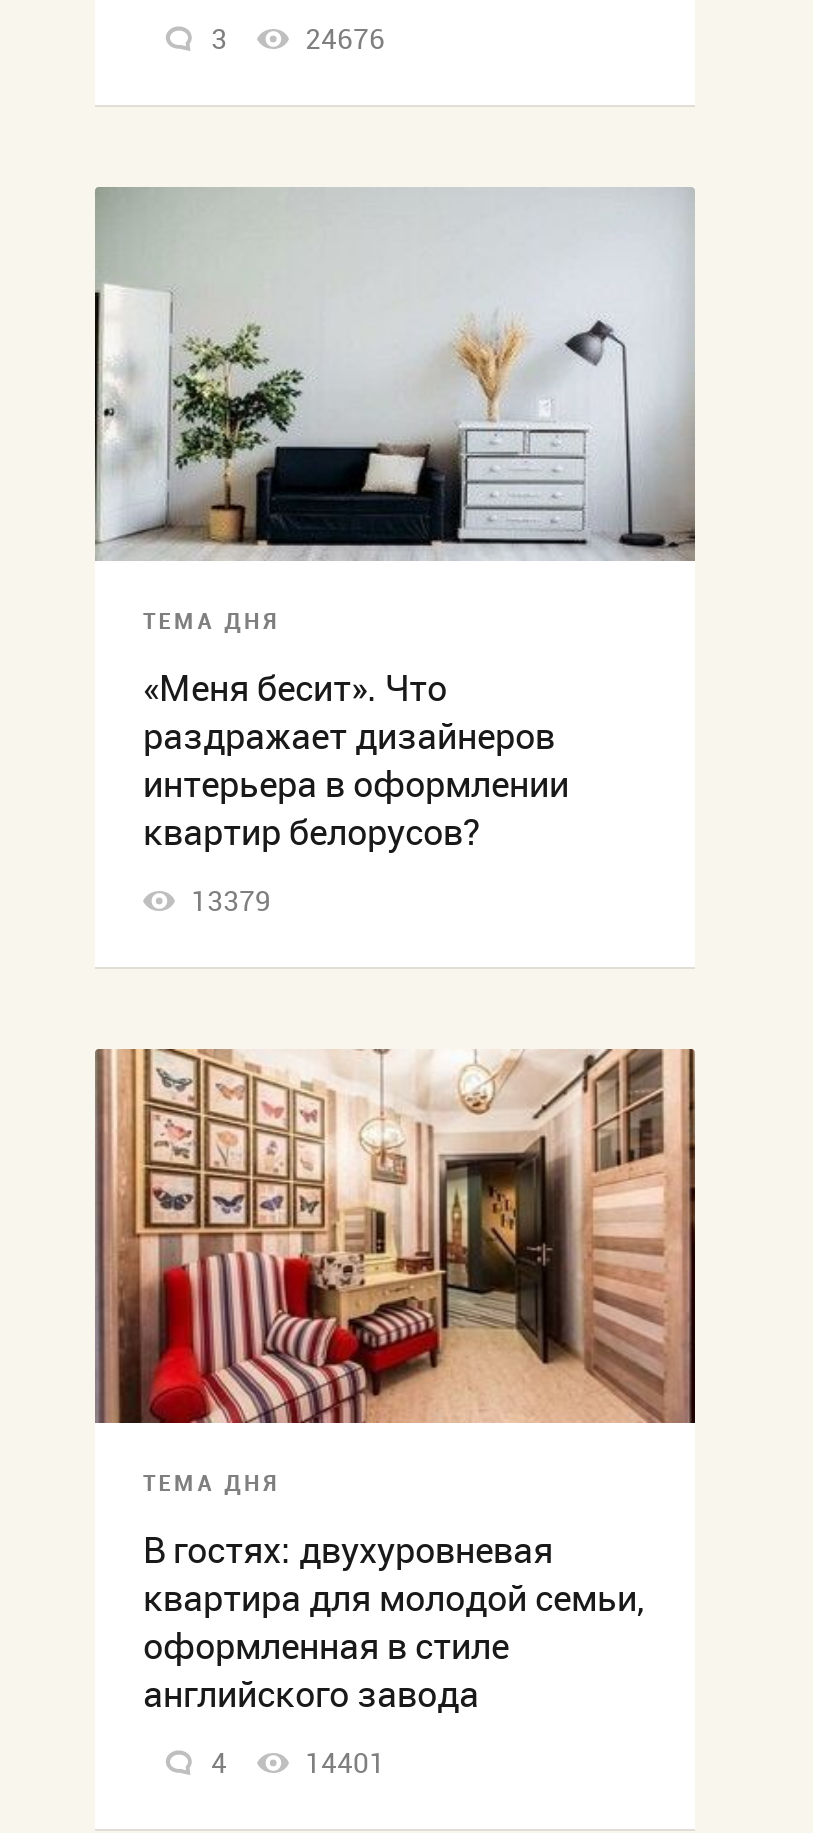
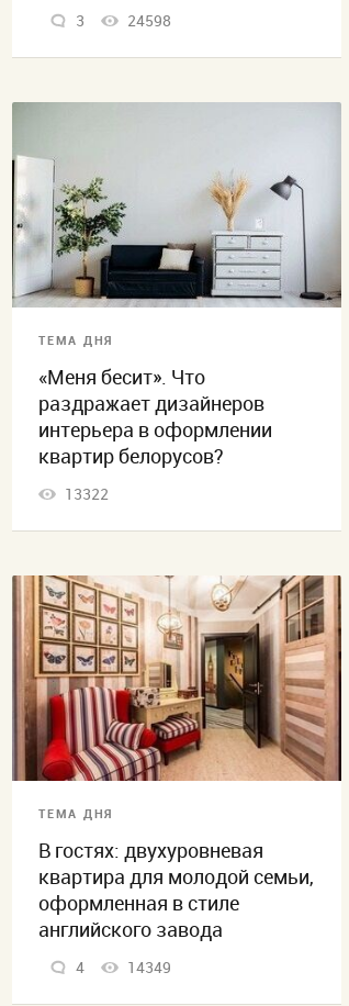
[305,23,385,55] 24676 -> [127,12,171,30] 24598
[191,885,271,917] 13379 -> [65,485,109,503] 13322
[305,1747,385,1779] 14401 -> [127,959,171,976] 14349

